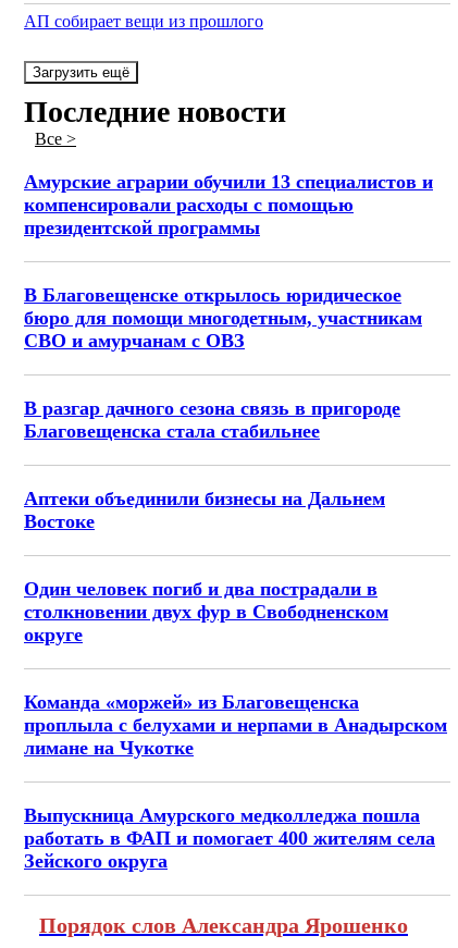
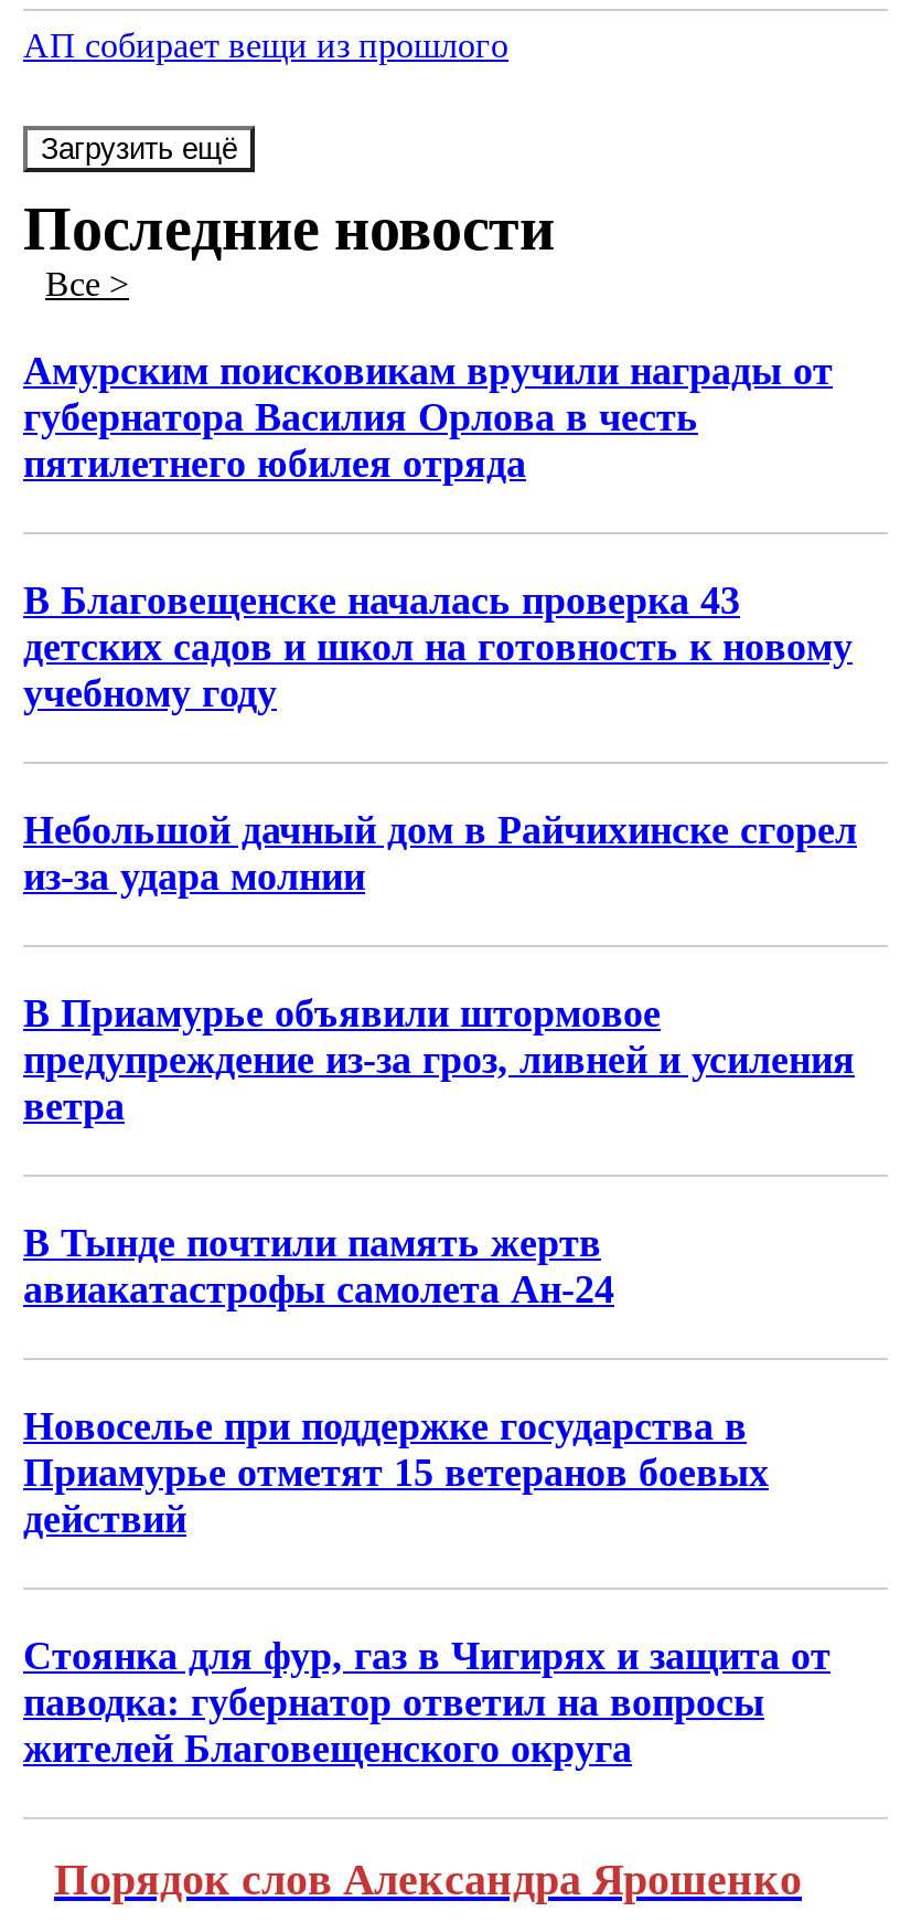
[24,171,433,239] Амурские аграрии обучили 13 специалистов и | компенсировали расходы с помощью | президентской программы -> [23,350,833,486] Амурским поисковикам вручили награды от | губернатора Василия Орлова в честь | пятилетнего юбилея отряда
[24,284,422,352] В Благовещенске открылось юридическое | бюро для помощи многодетным, участникам | СВО и амурчанам с ОВЗ -> [23,579,853,716] В Благовещенске началась проверка 43 | детских садов и школ на готовность к новому | учебному году
[24,398,400,442] В разгар дачного сезона связь в пригороде | Благовещенска стала стабильнее -> [23,809,857,899] Небольшой дачный дом в Райчихинске сгорел | из-за удара молнии
[24,488,385,533] Аптеки объединили бизнесы на Дальнем | Востоке -> [23,992,855,1129] В Приамурье объявили штормовое | предупреждение из-за гроз, ливней и усиления | ветра
[24,578,388,646] Один человек погиб и два пострадали в | столкновении двух фур в Свободненском | округе -> [23,1222,614,1312] В Тынде почтили память жертв | авиакатастрофы самолета Ан-24
[24,691,447,759] Команда «моржей» из Благовещенска | проплыла с белухами и нерпами в Анадырском | лимане на Чукотке -> [23,1405,769,1542] Новоселье при поддержке государства в | Приамурье отметят 15 ветеранов боевых | действий
[24,805,435,872] Выпускница Амурского медколледжа пошла | работать в ФАП и помогает 400 жителям села | Зейского округа -> [23,1635,830,1771] Стоянка для фур, газ в Чигирях и защита от | паводка: губернатор ответил на вопросы | жителей Благовещенского округа

